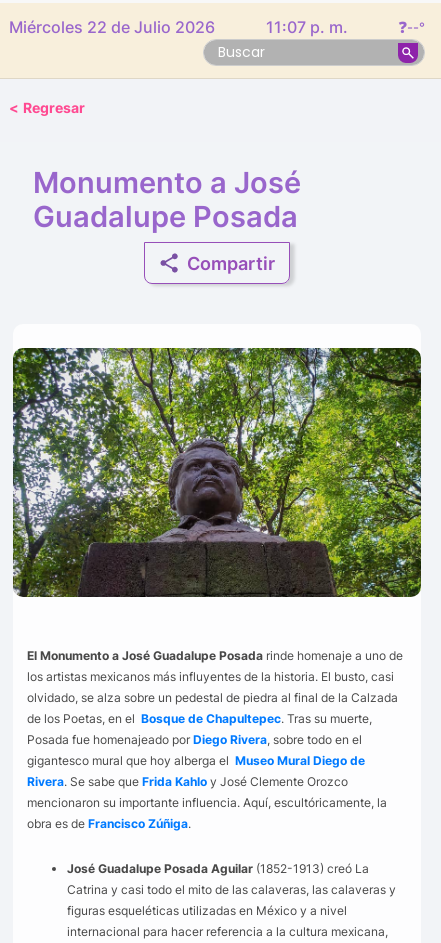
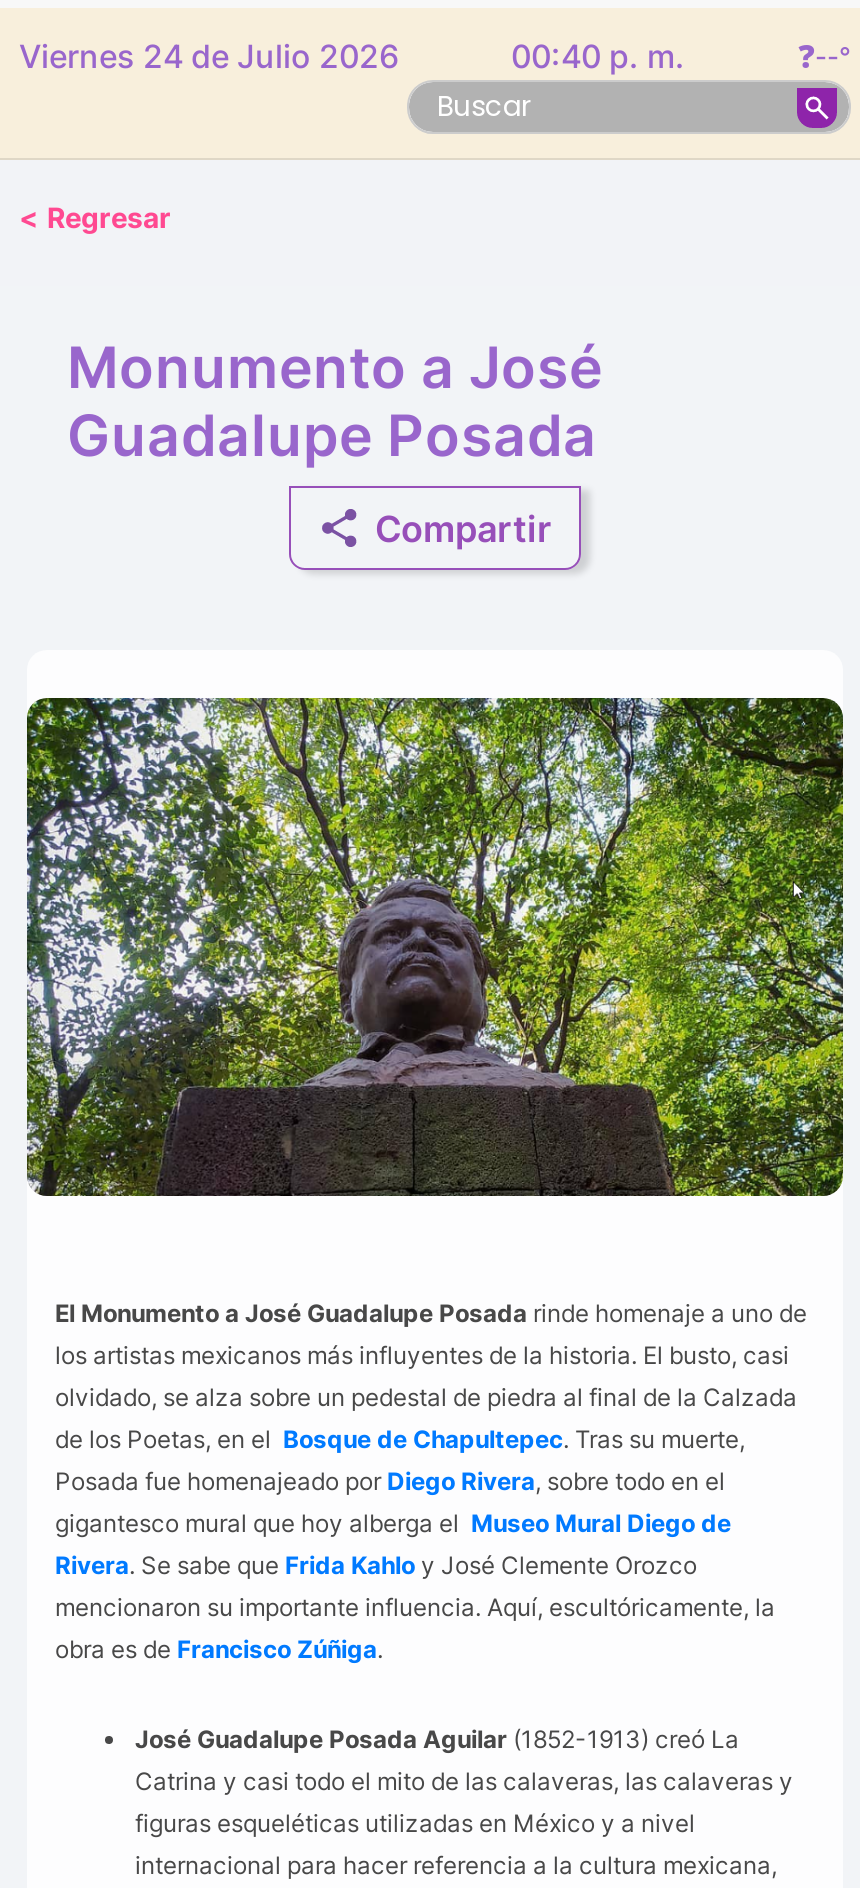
[9,17,215,37] Miércoles 22 de Julio 2026 -> [19,36,399,76] Viernes 24 de Julio 2026
[265,17,347,37] 11:07 p. m. -> [511,36,685,76] 00:40 p. m.

